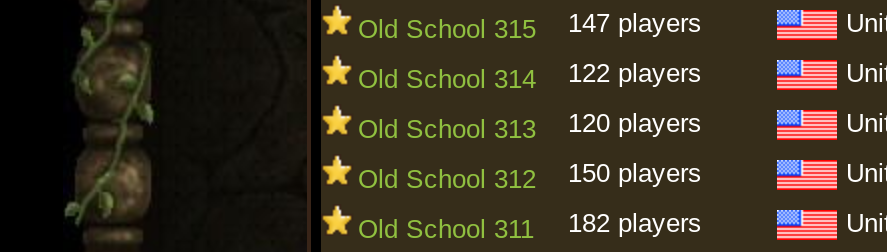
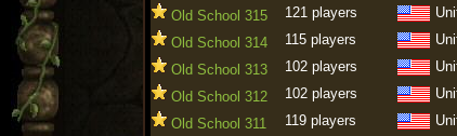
[358,8,702,44] Old School 315 147 players -> [171,4,357,24] Old School 315 121 players
[358,58,702,94] Old School 314 122 players -> [171,31,356,51] Old School 314 115 players
[358,108,702,144] Old School 313 120 players -> [171,58,357,78] Old School 313 102 players
[358,158,702,194] Old School 312 150 players -> [171,85,357,105] Old School 312 102 players
[358,208,702,244] Old School 311 182 players -> [171,112,356,132] Old School 311 119 players

